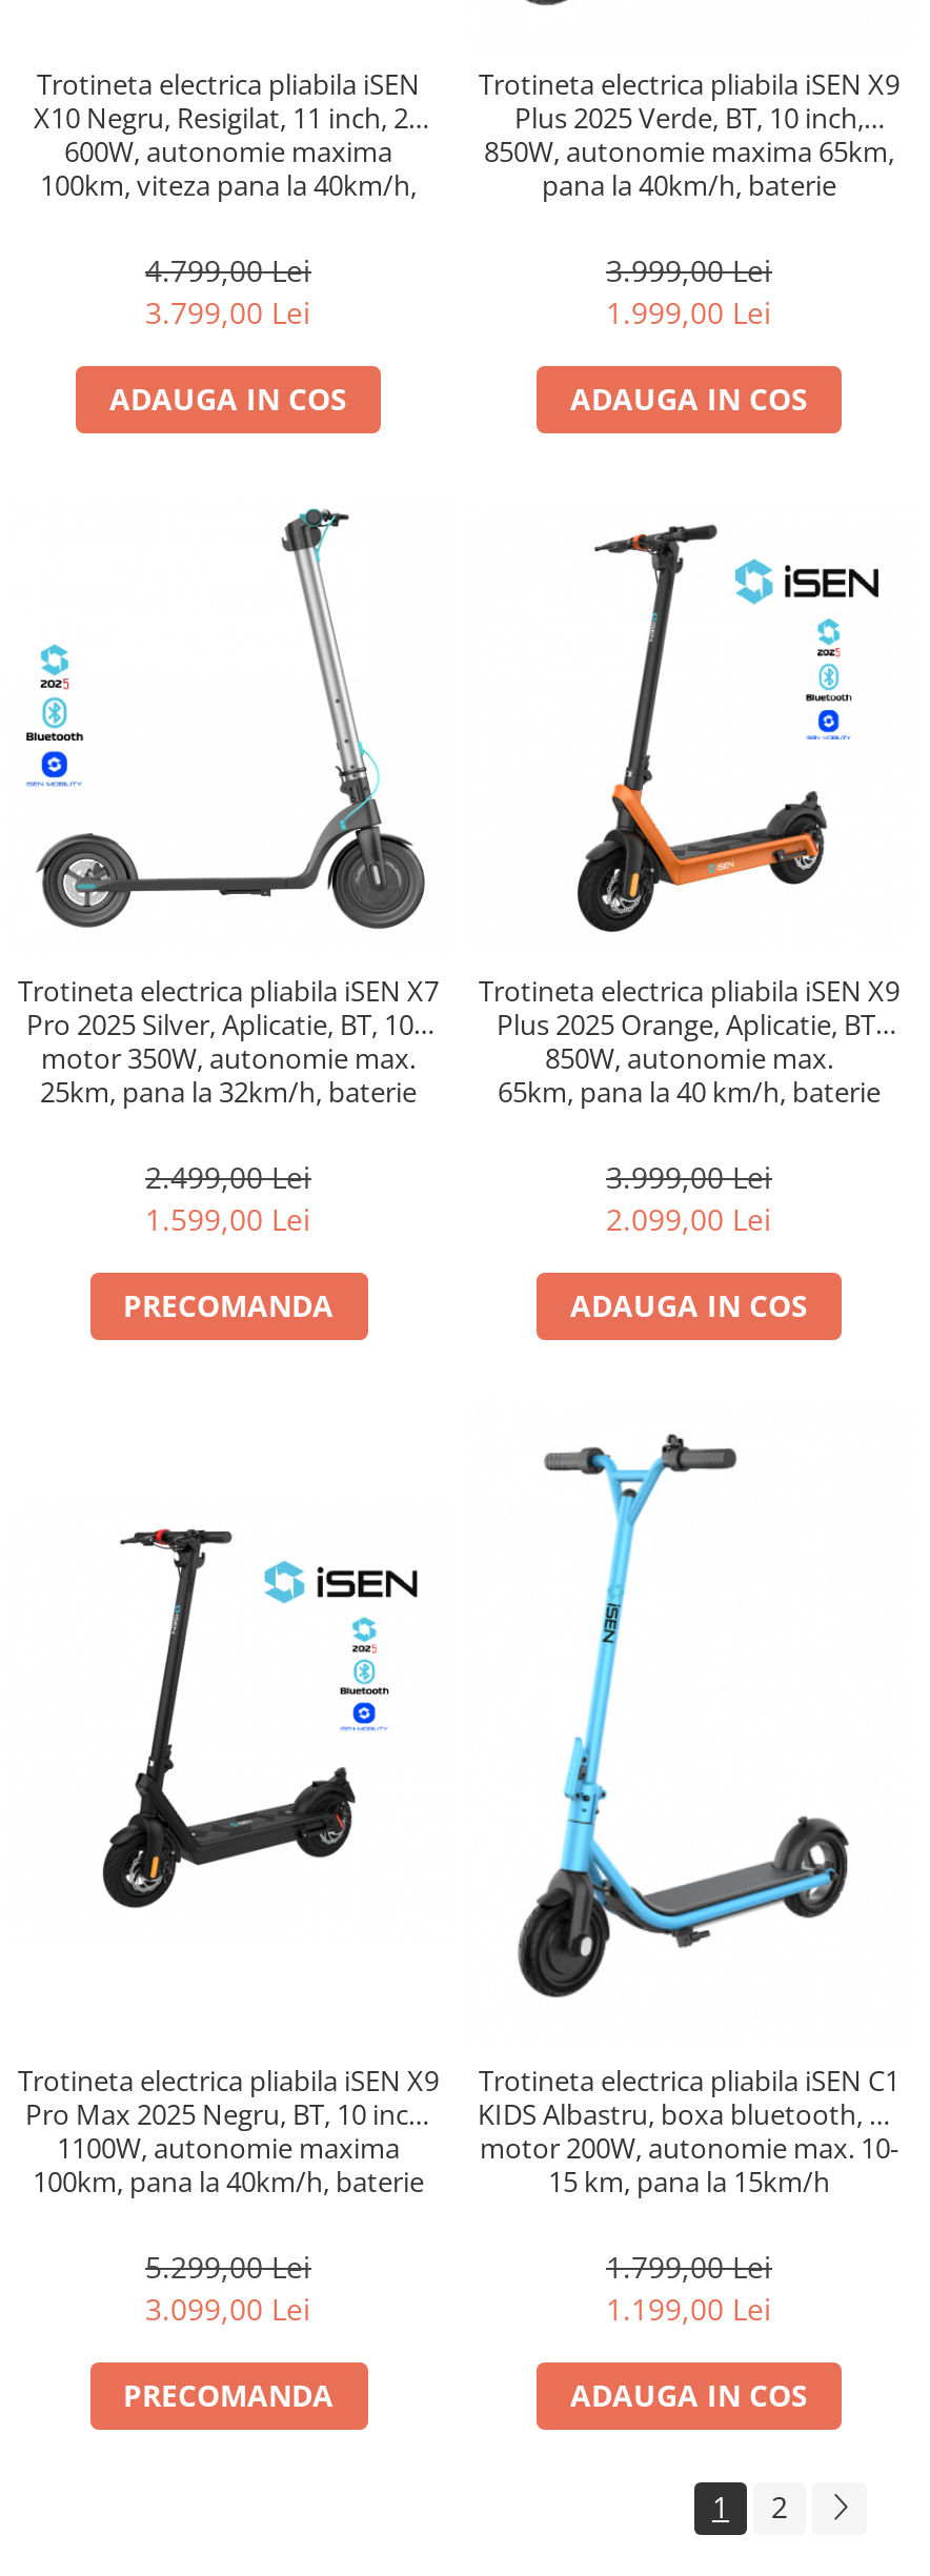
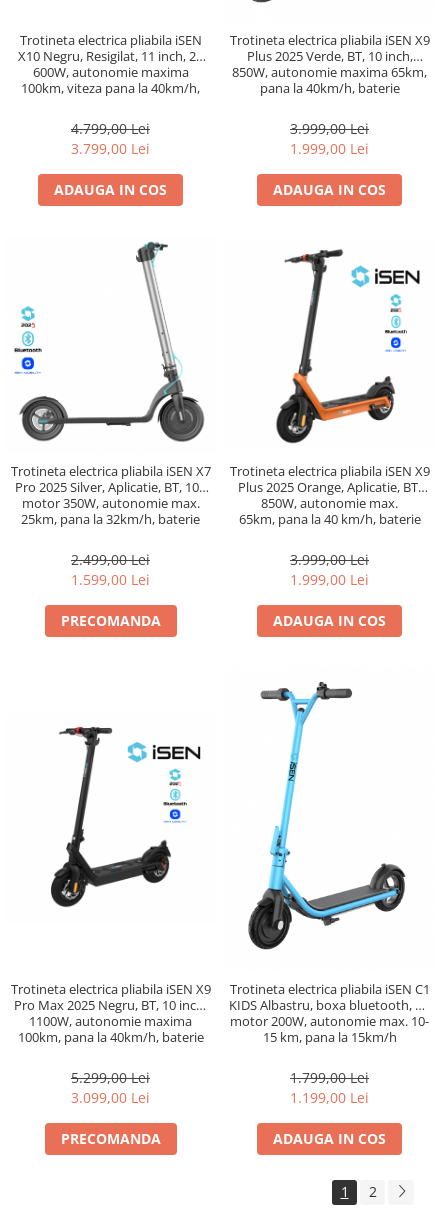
[606,1198,772,1238] 2.099,00 Lei -> [290,570,369,589] 1.999,00 Lei

